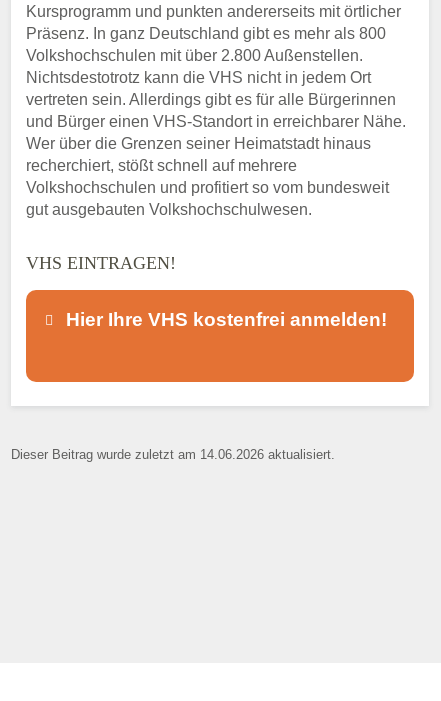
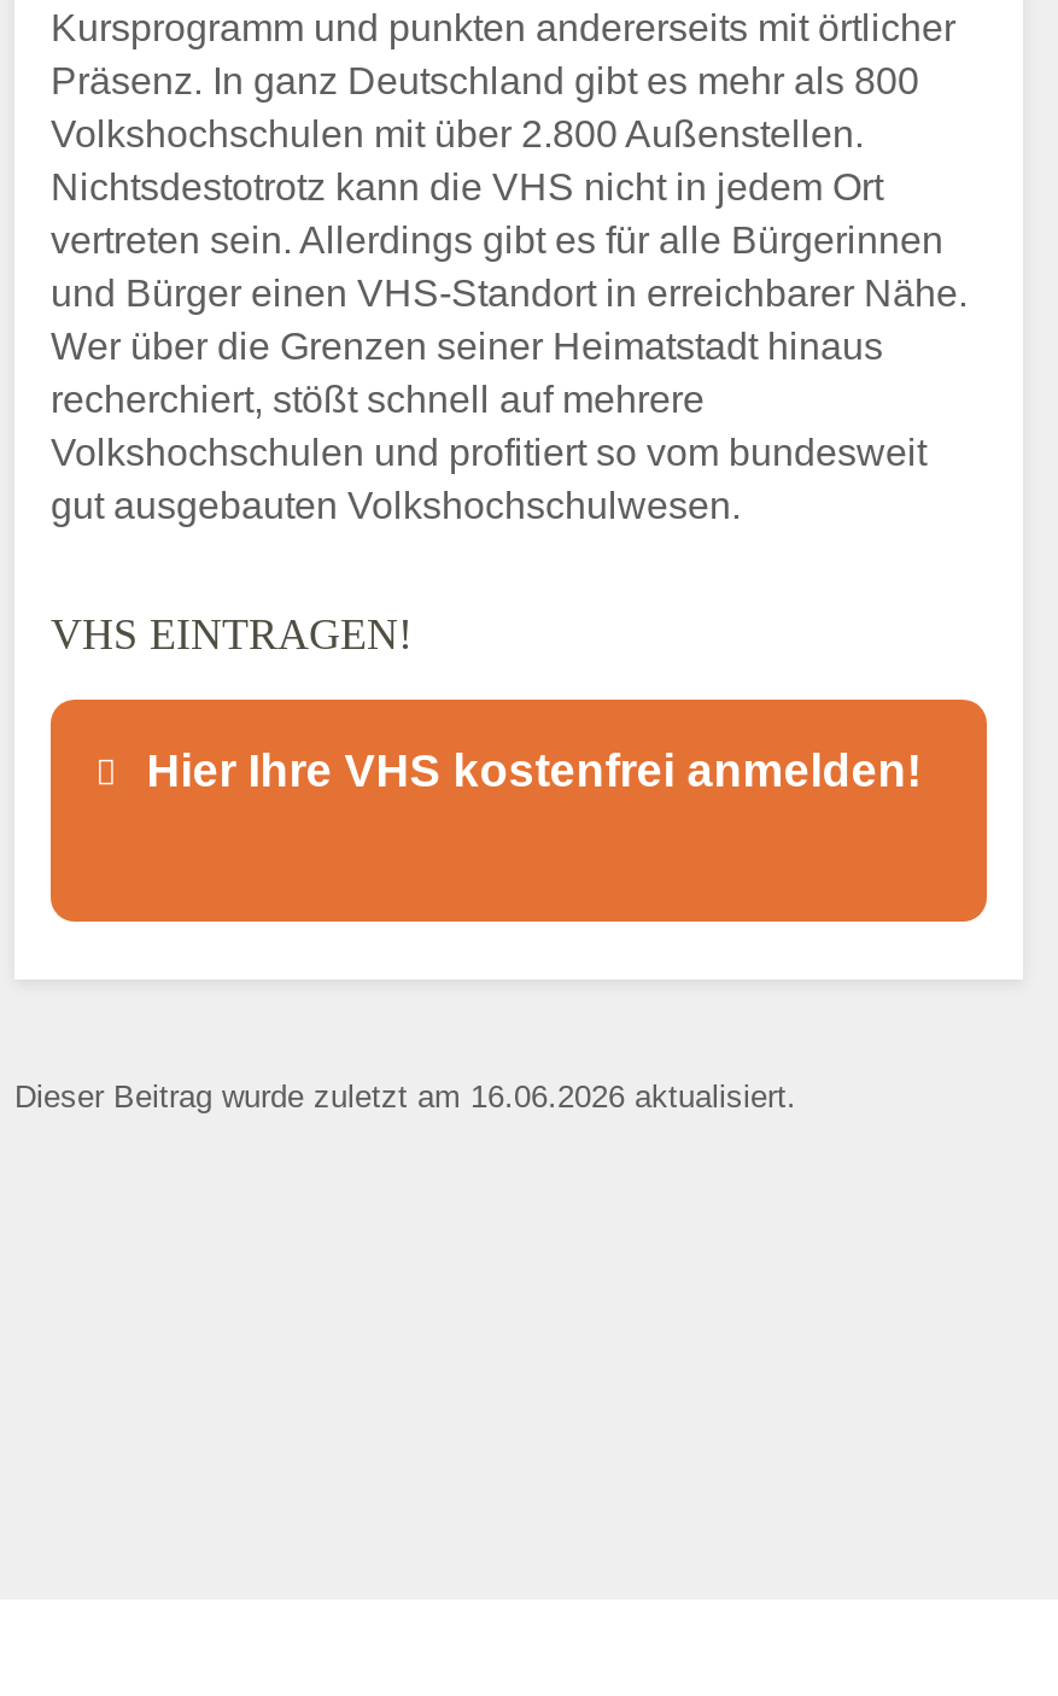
[11,447,335,462] Dieser Beitrag wurde zuletzt am 14.06.2026 aktualisiert. -> [14,1078,796,1114] Dieser Beitrag wurde zuletzt am 16.06.2026 aktualisiert.

